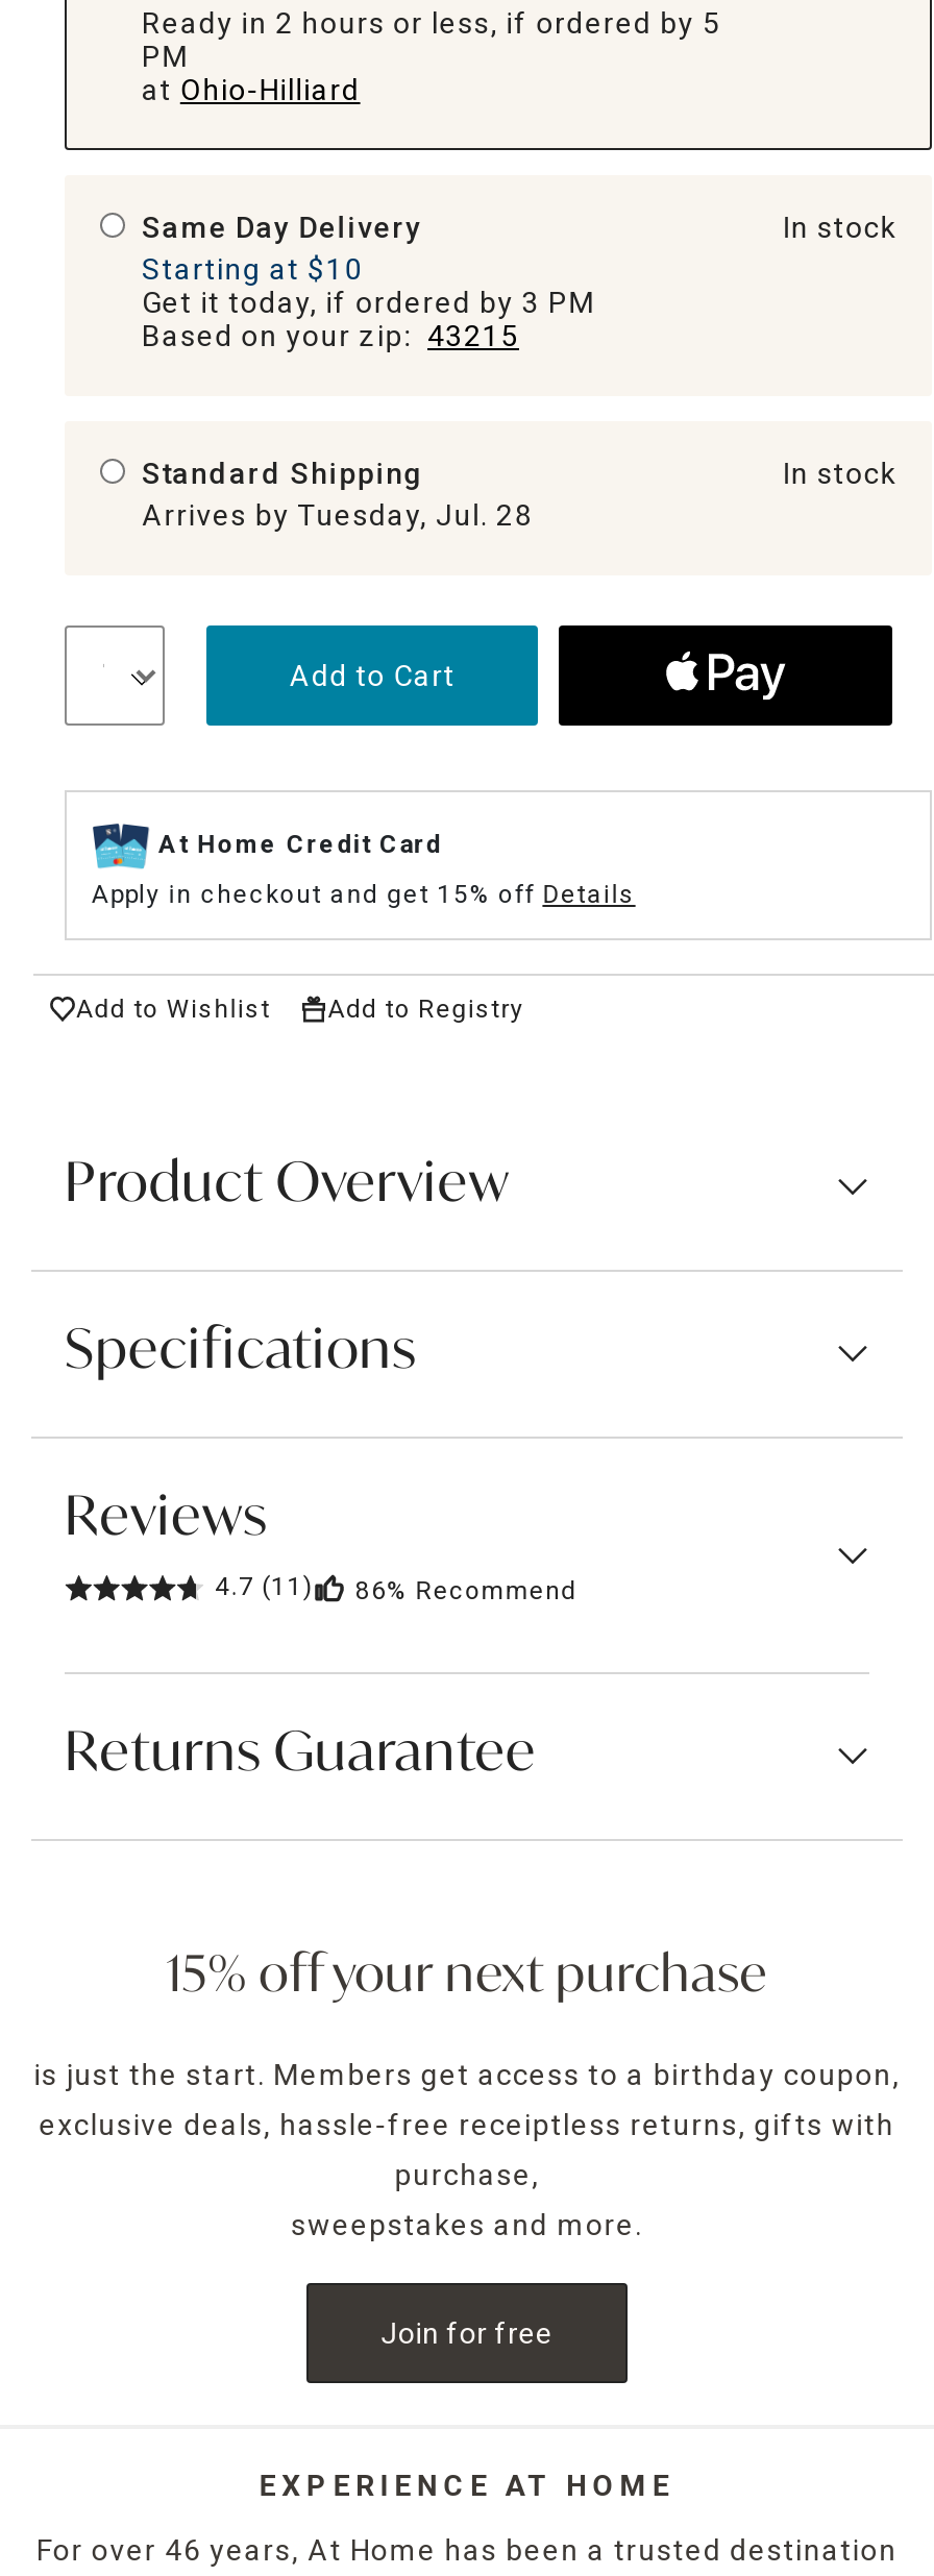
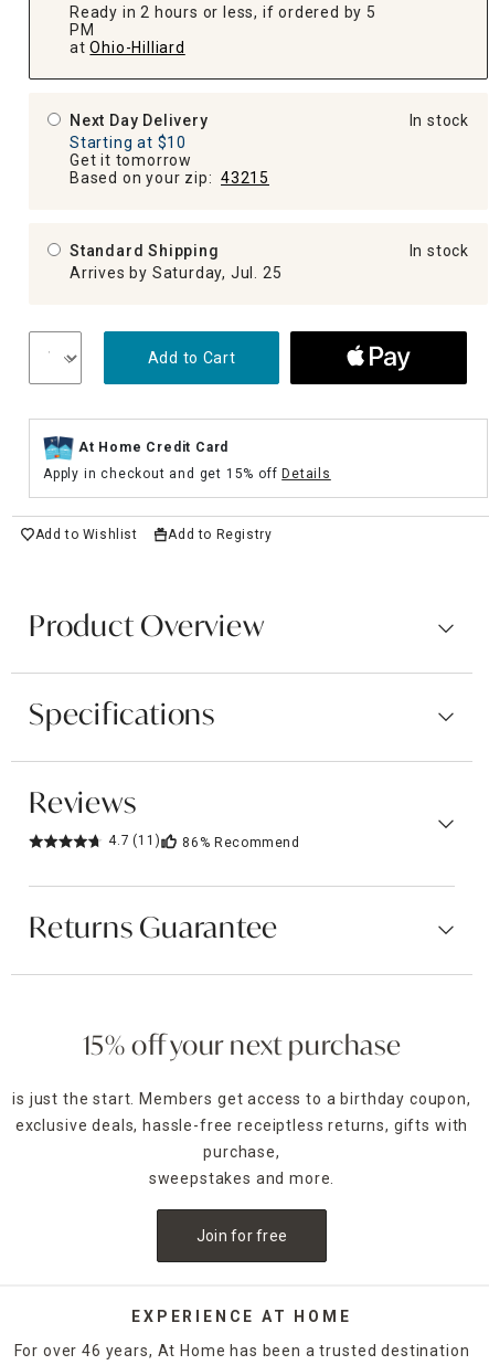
[142,210,422,244] Same Day Delivery -> [70,111,208,129] Next Day Delivery
[142,285,595,319] Get it today, if ordered by 3 PM -> [70,151,192,169] Get it tomorrow
[142,498,533,531] Arrives by Tuesday, Jul. 28 -> [70,264,282,281] Arrives by Saturday, Jul. 25

